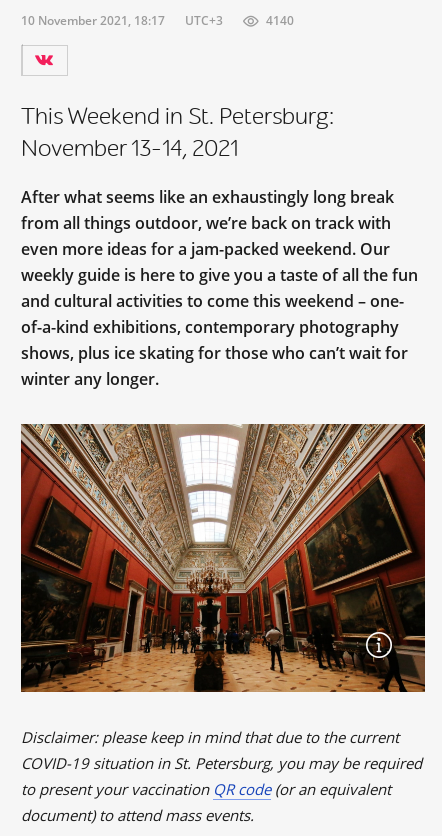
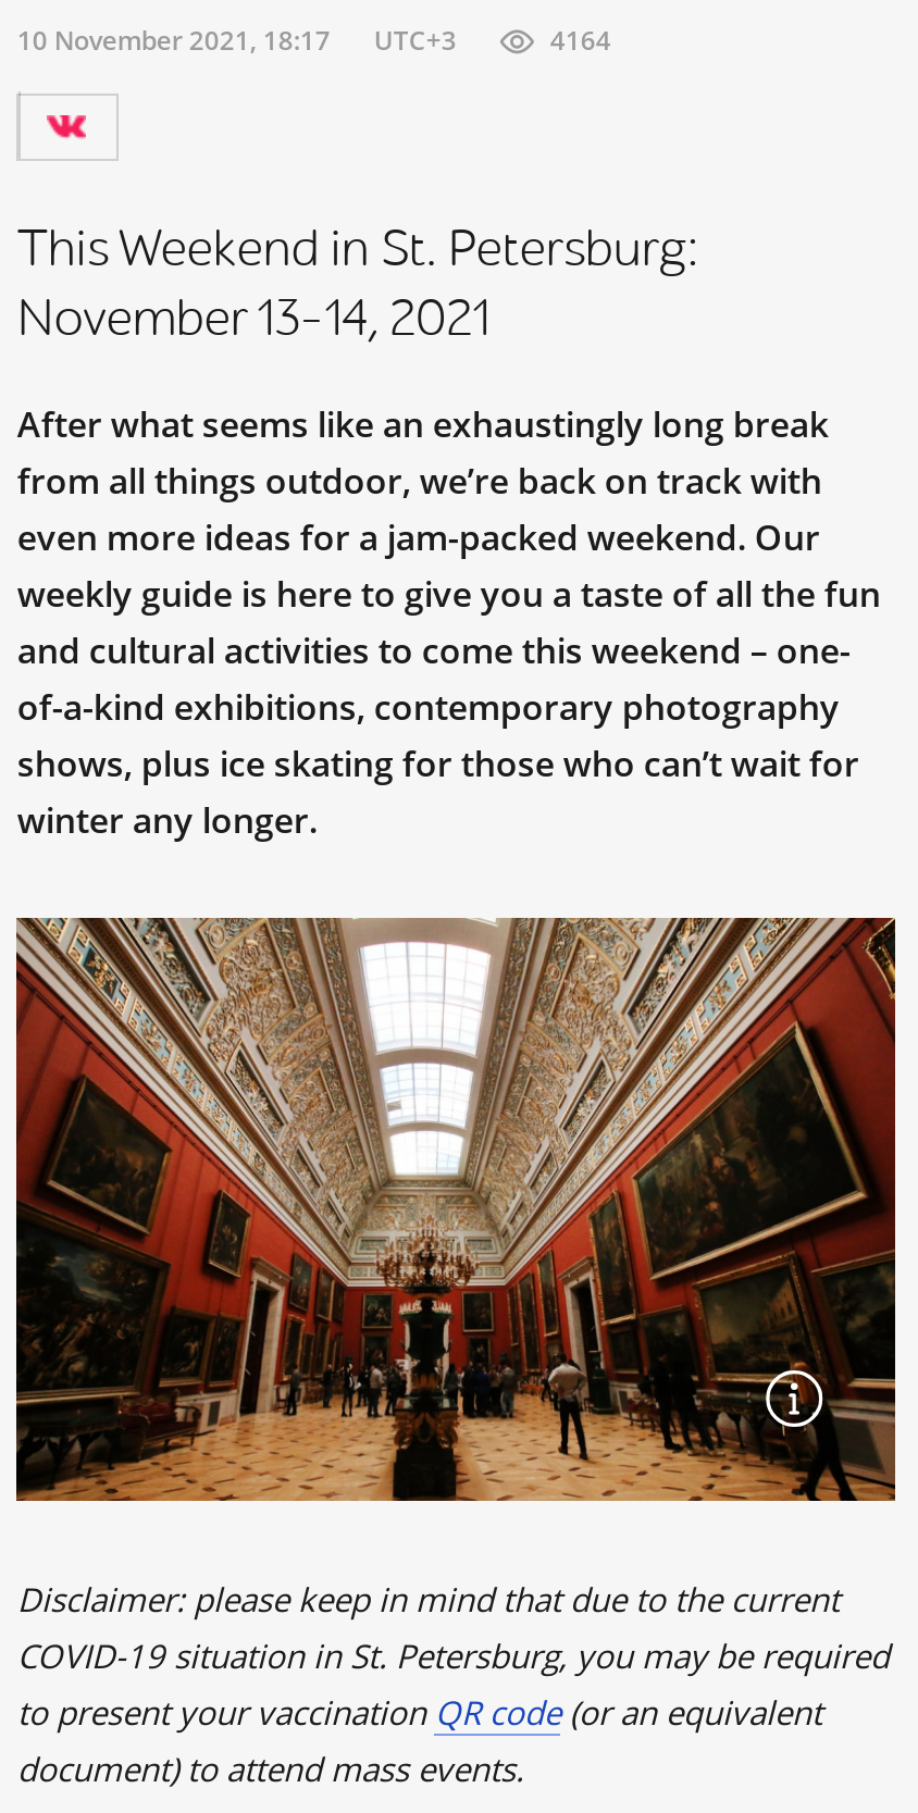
[266,12,294,29] 4140 -> [550,22,611,59] 4164

